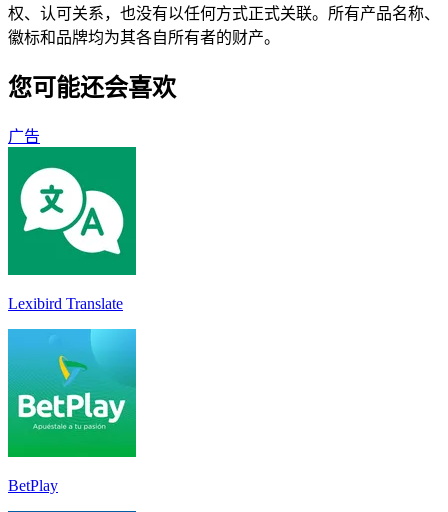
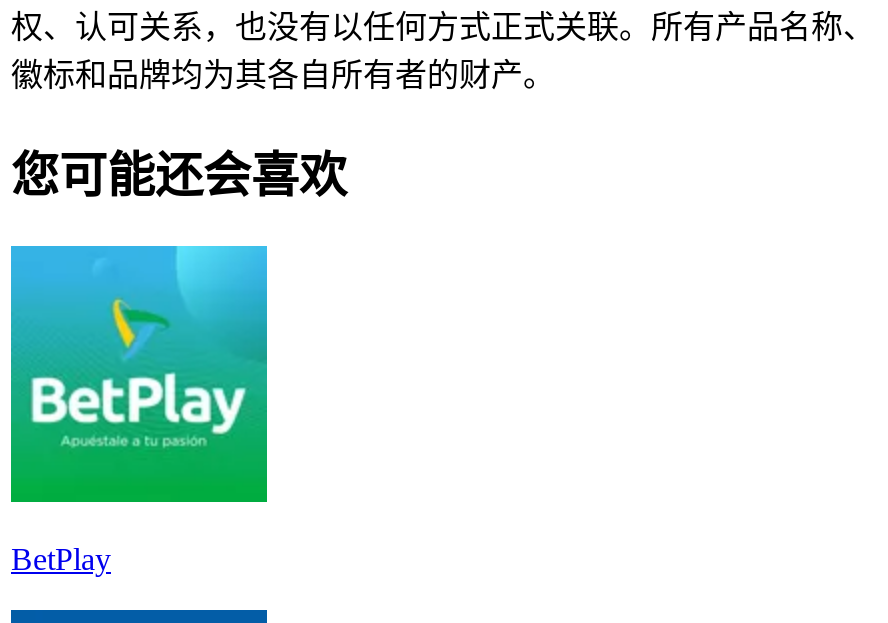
[8,128,40,145] 广告 -> none
[7,146,137,312] [image] | Lexibird Translate -> none

